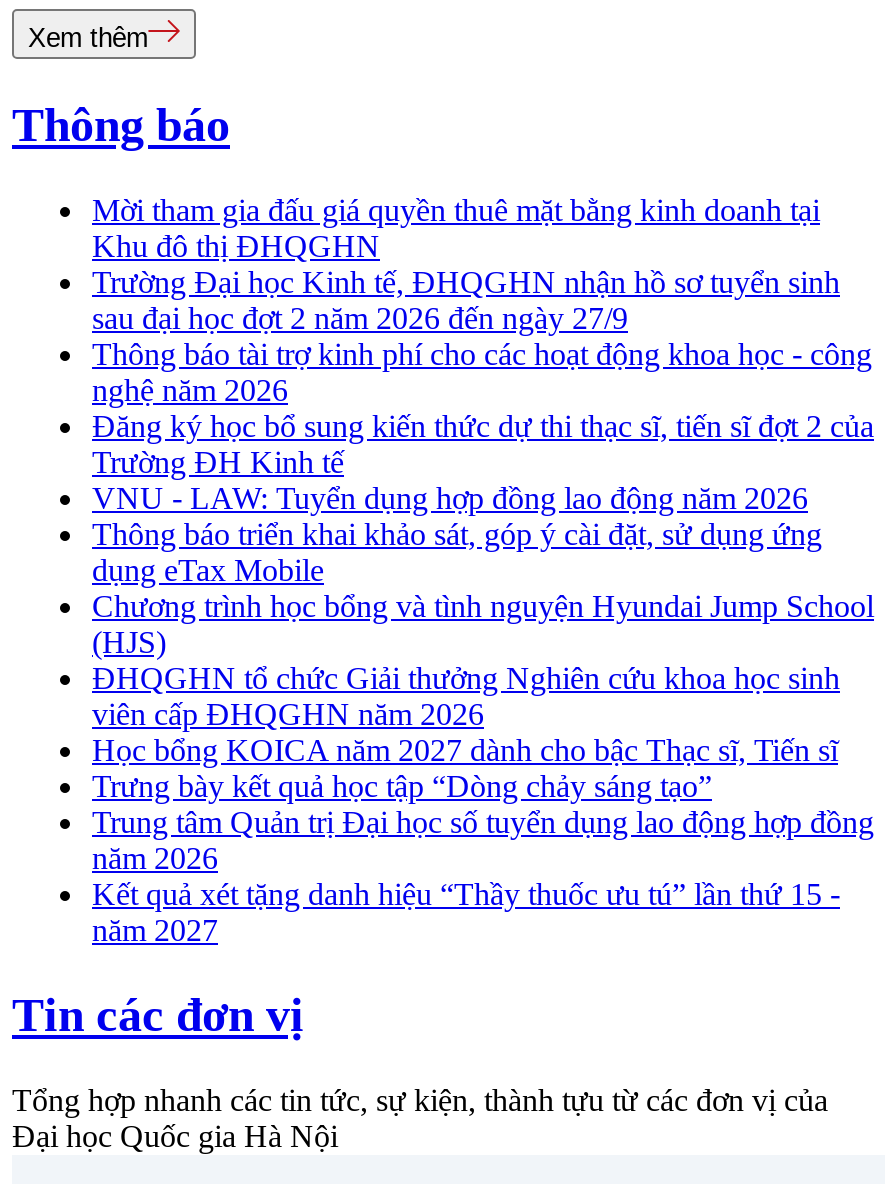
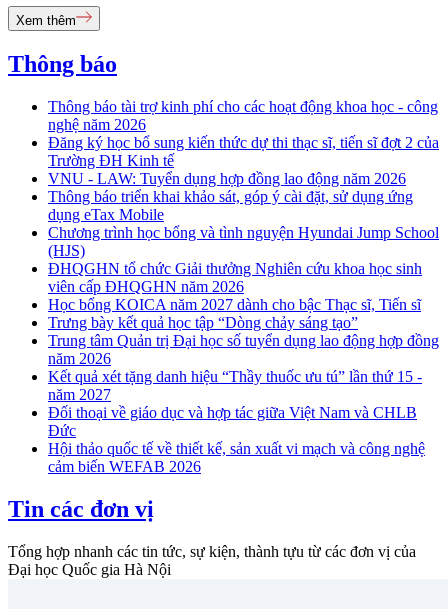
[92,193,840,335] Mời tham gia đấu giá quyền thuê mặt bằng kinh doanh tại | Khu đô thị ĐHQGHN | Trường Đại học Kinh tế, ĐHQGHN nhận hồ sơ tuyển sinh | sau đại học đợt 2 năm 2026 đến ngày 27/9 -> none
moved [92,337,874,947] -> [48,98,439,403]: Thông báo tài trợ kinh phí cho các hoạt động khoa học - công | nghệ năm 2026 | Đăng ký học bổ sung kiến thức dự thi thạc sĩ, tiến sĩ đợt 2 của | ... | Kết quả xét tặng danh hiệu “Thầy thuốc ưu tú” lần thứ 15 - | năm 2027
none -> [48,404,425,475] Đối thoại về giáo dục và hợp tác giữa Việt Nam và CHLB | Đức | Hội thảo quốc tế về thiết kế, sản xuất vi mạch và công nghệ | cảm biến WEFAB 2026

